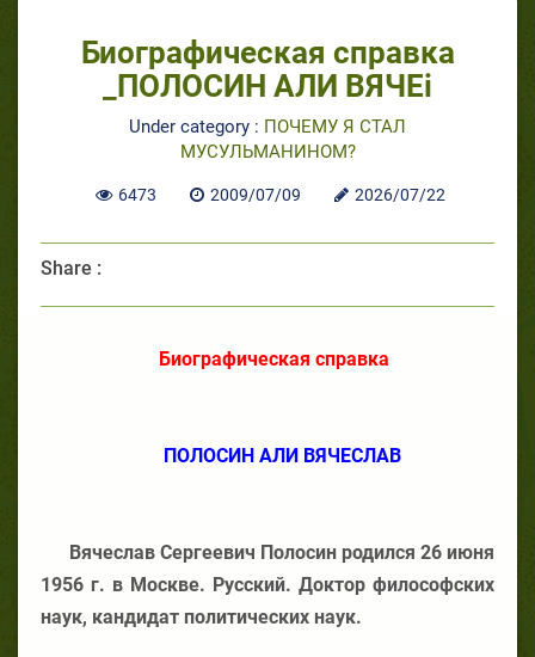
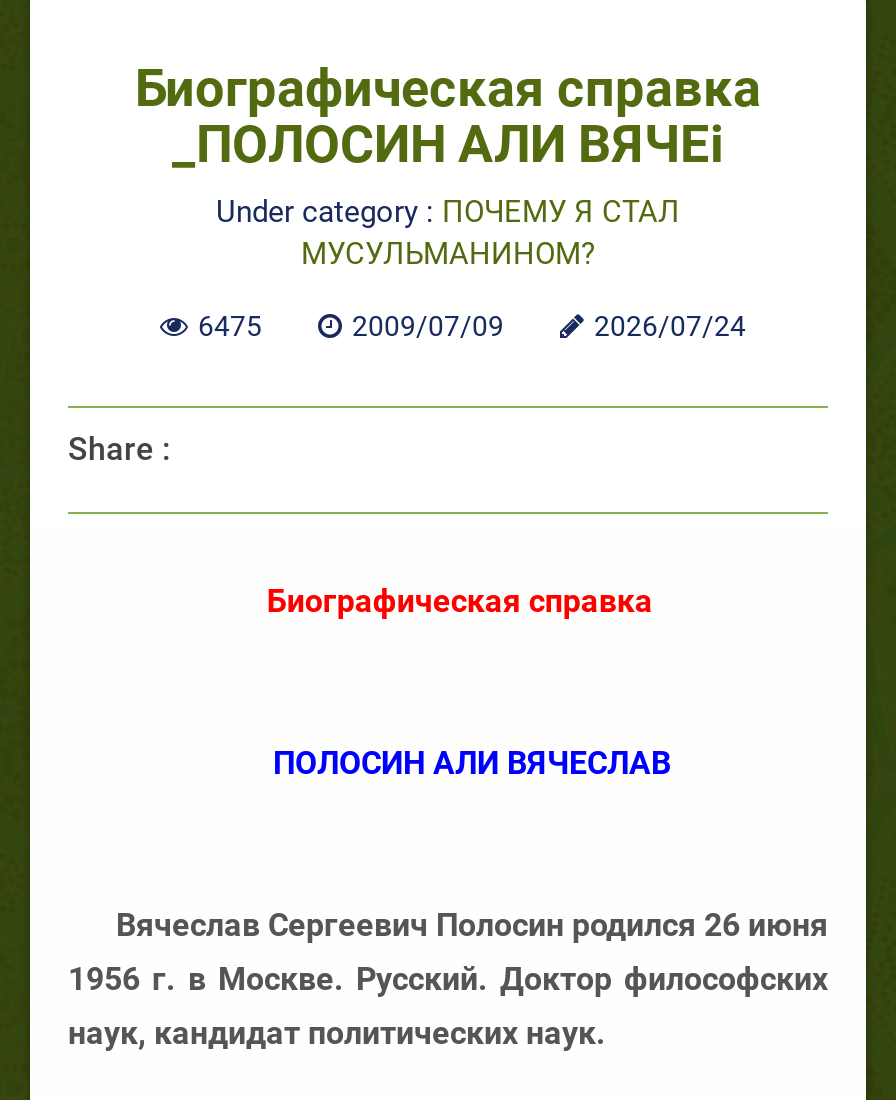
[118,185,156,204] 6473 -> [198,309,262,341] 6475
[355,185,445,204] 2026/07/22 -> [594,309,746,341] 2026/07/24

